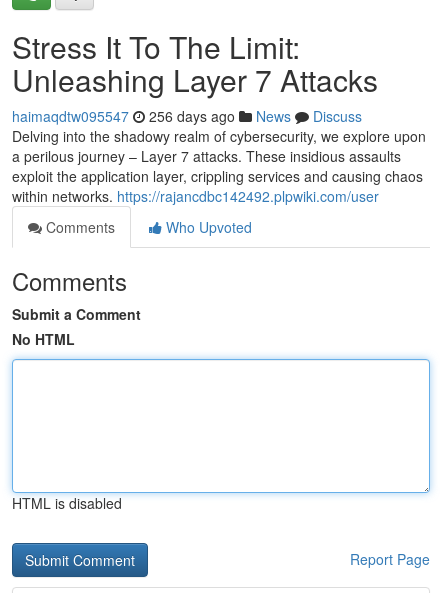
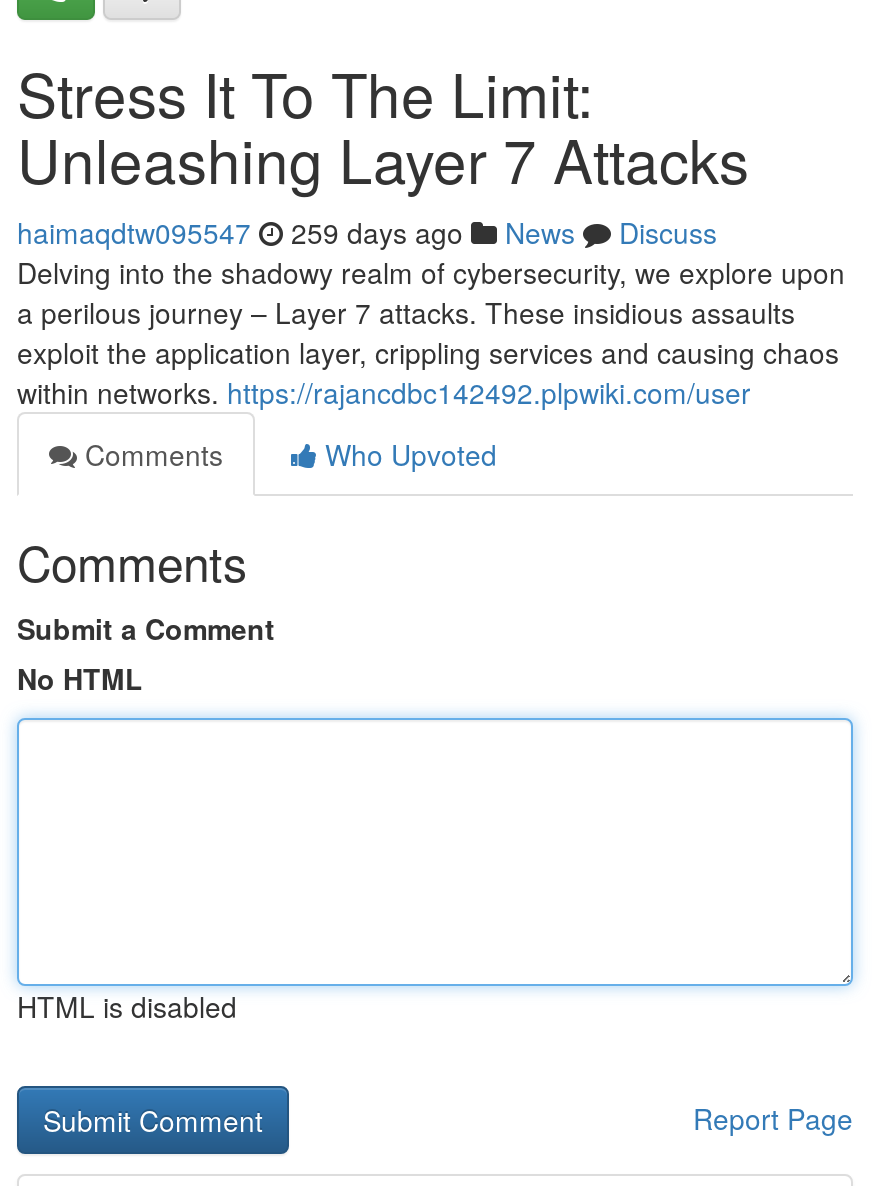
[12,106,362,126] haimaqdtw095547 256 days ago News Discuss -> [17,212,717,252] haimaqdtw095547 259 days ago News Discuss

